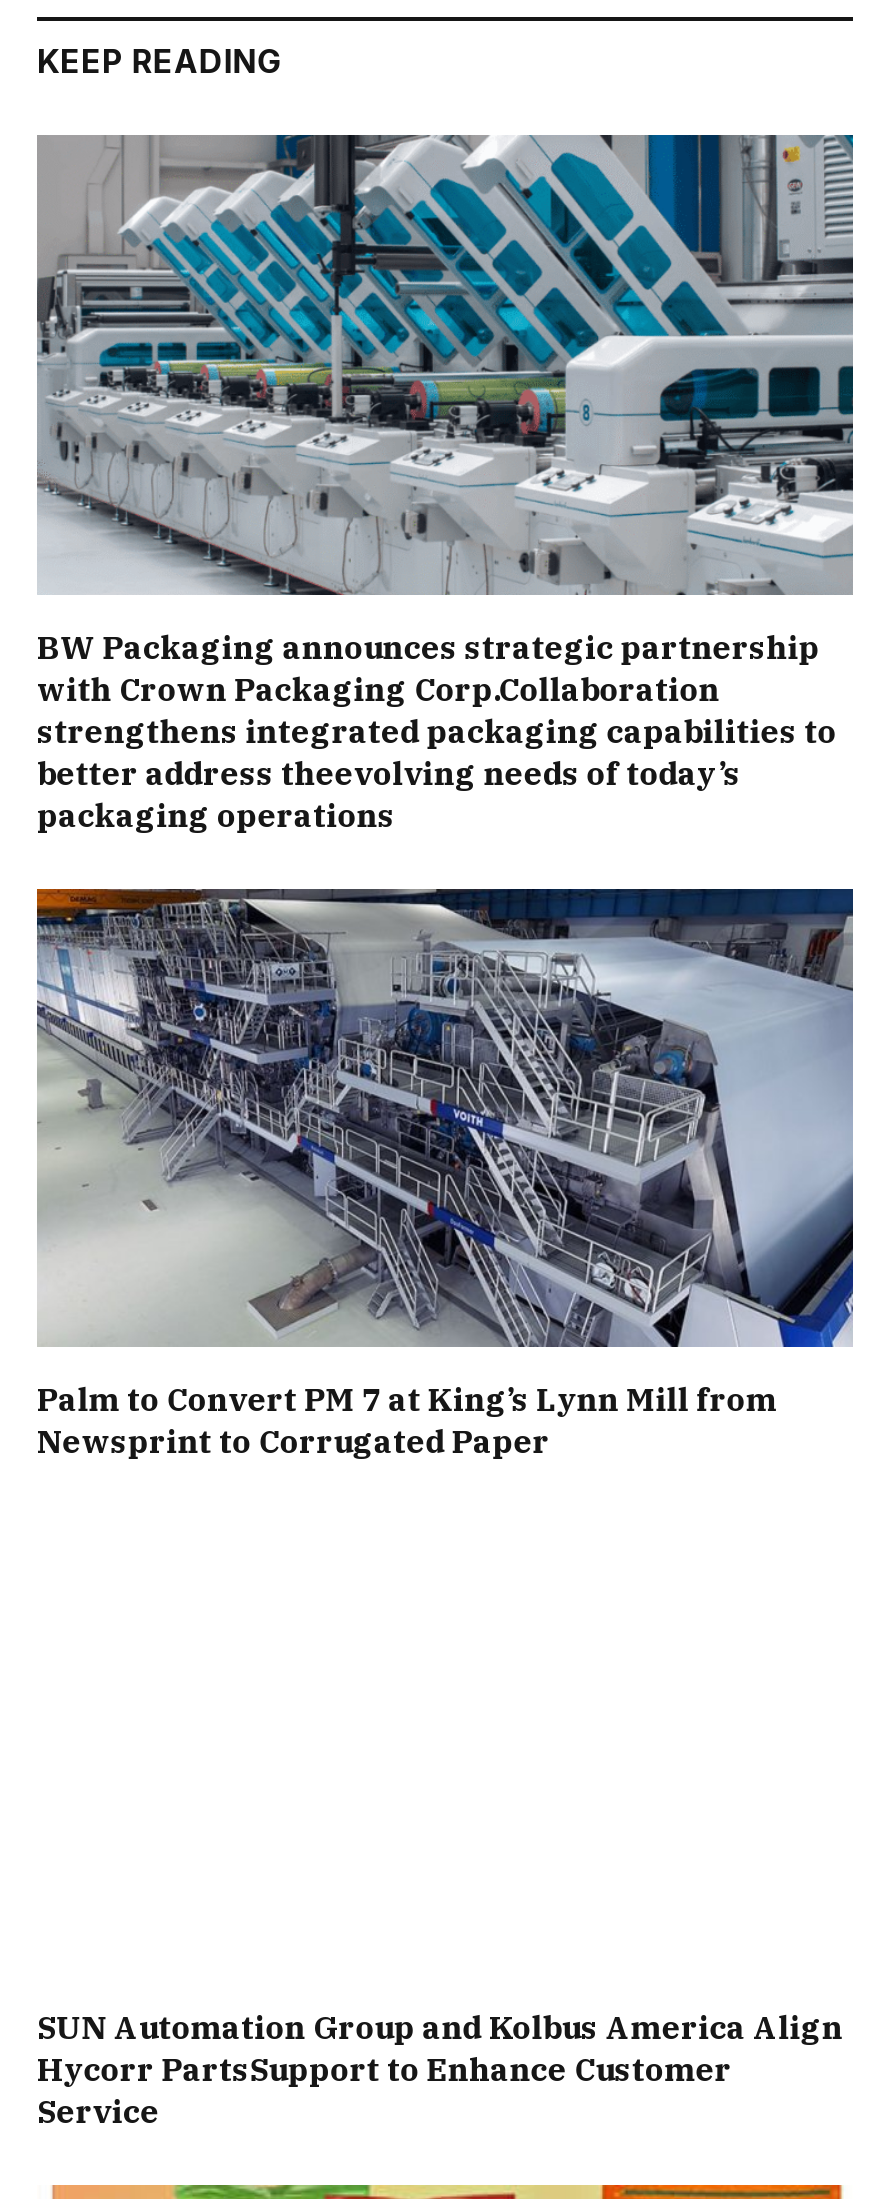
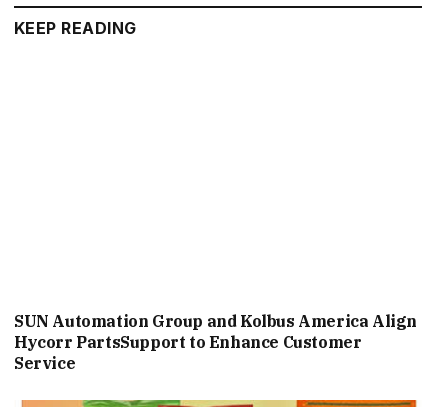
[35,133,855,835] [image] | BW Packaging announces strategic partnership | with Crown Packaging Corp.Collaboration | strengthens integrated packaging capabilities to | better address theevolving needs of today’s | packaging operations -> none
[35,887,855,1462] [image] | Palm to Convert PM 7 at King’s Lynn Mill from | Newsprint to Corrugated Paper -> none

